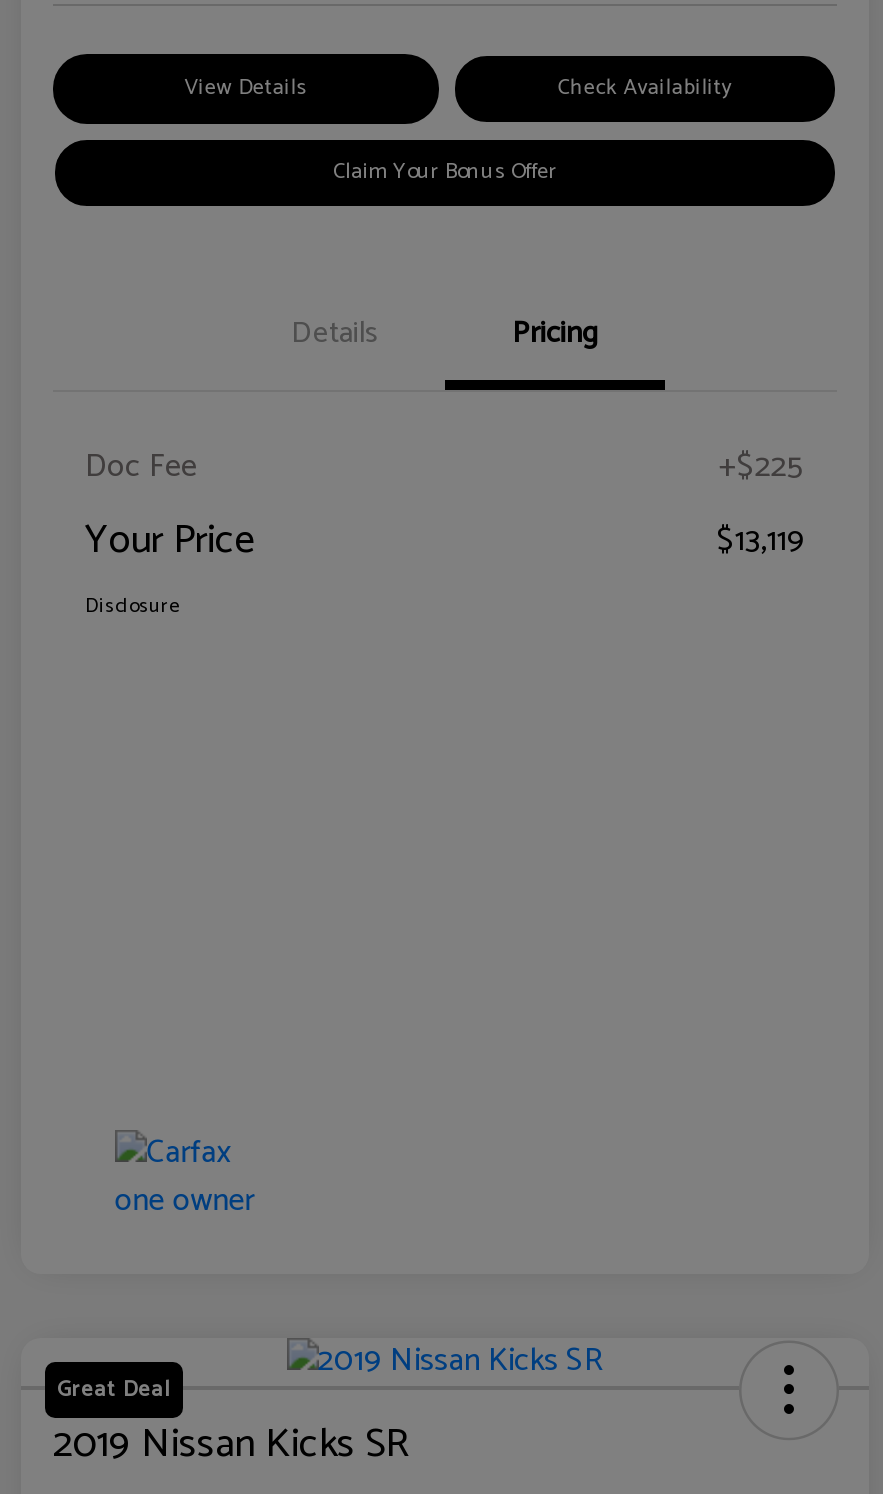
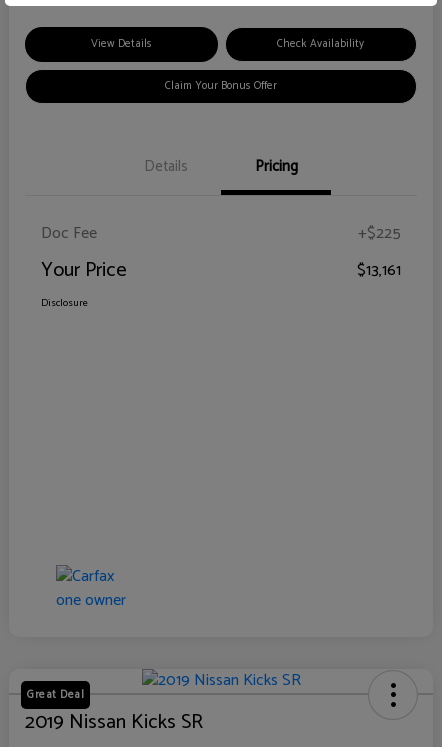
[717,514,805,568] $13,119 -> [357,257,401,284] $13,161

